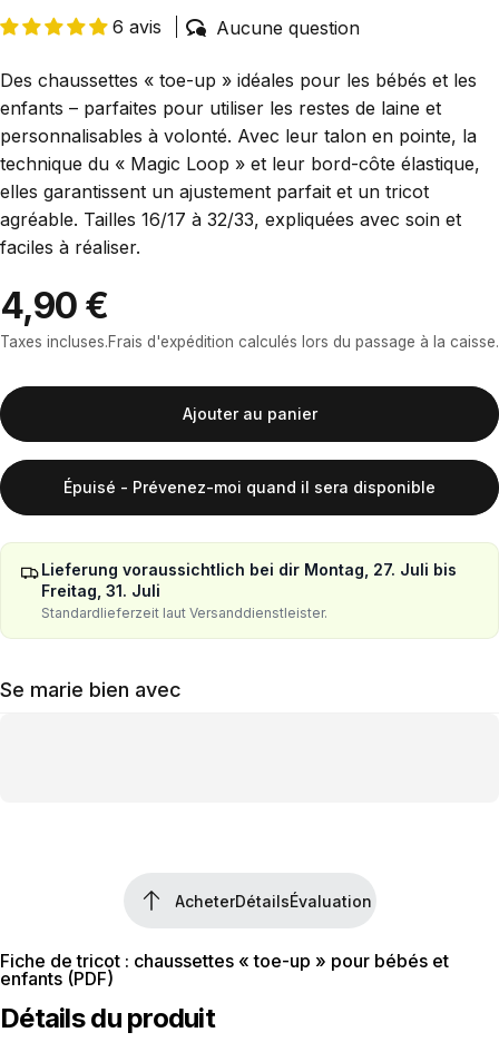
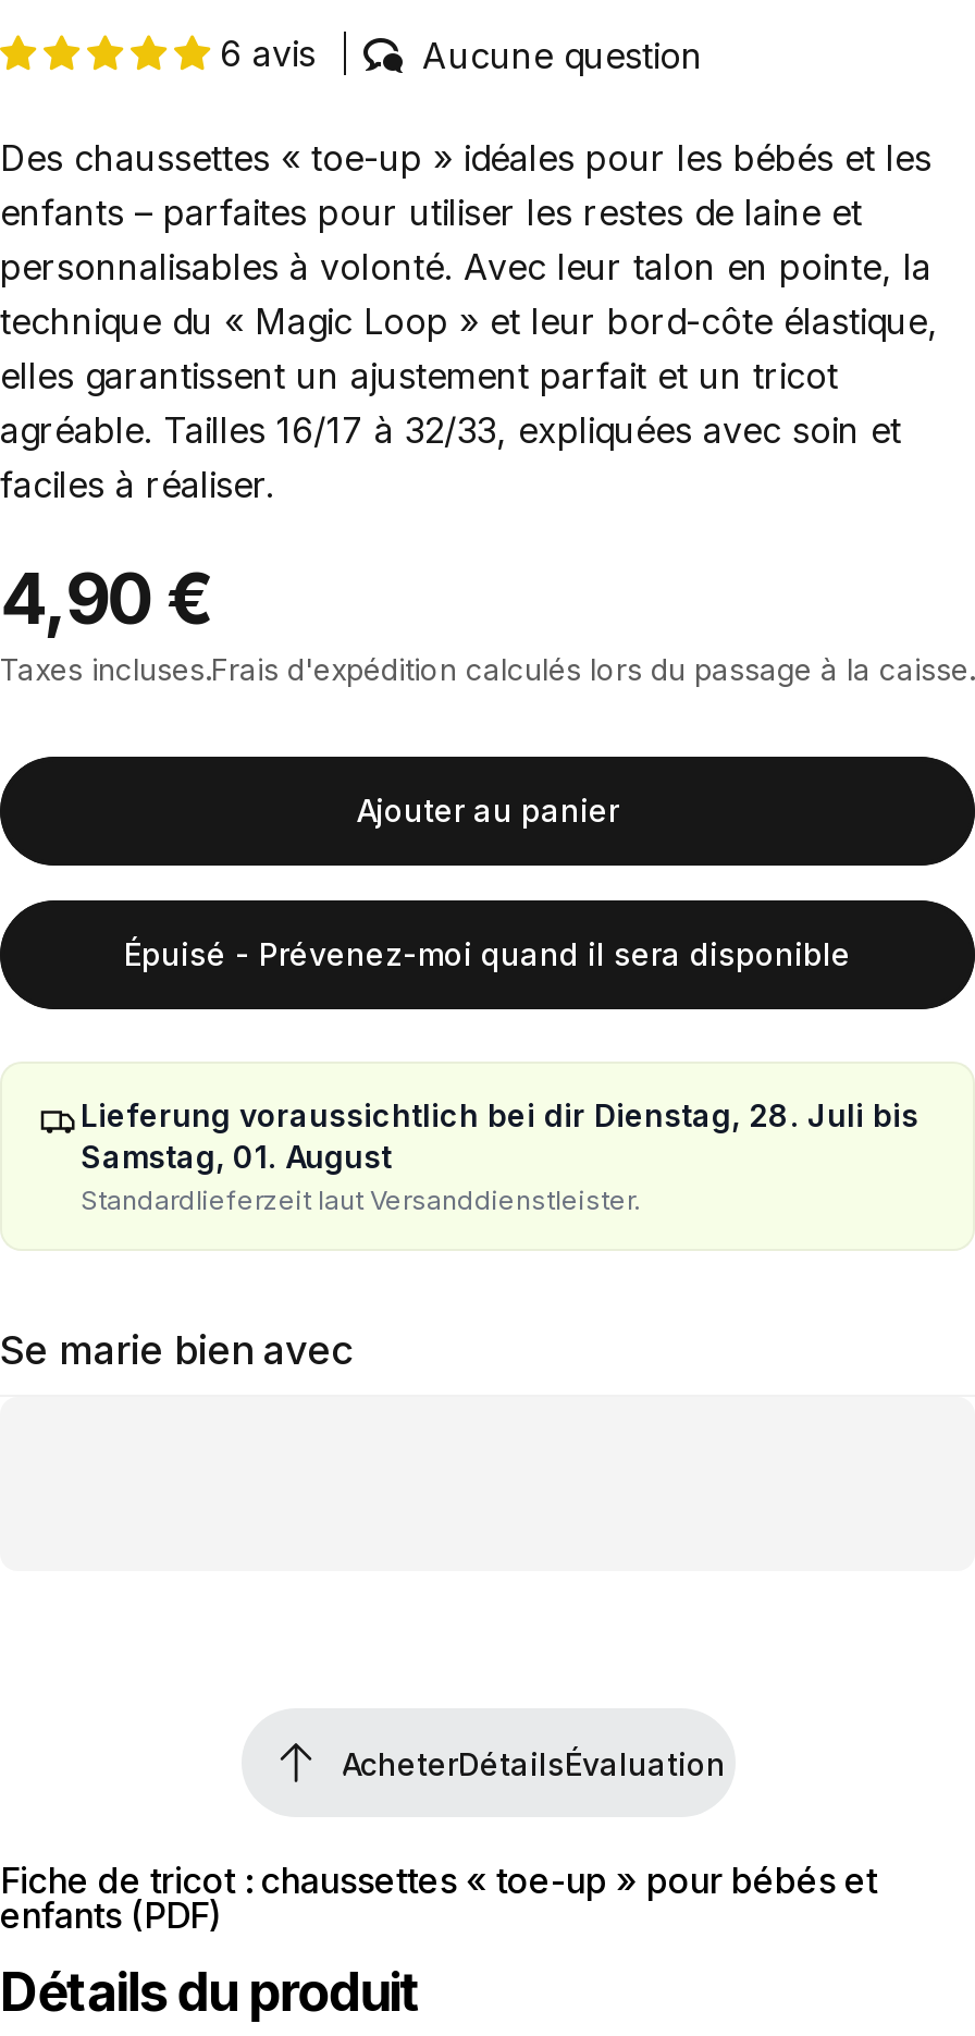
[41,560,457,600] Lieferung voraussichtlich bei dir Montag, 27. Juli bis | Freitag, 31. Juli -> [81,1097,918,1175] Lieferung voraussichtlich bei dir Dienstag, 28. Juli bis | Samstag, 01. August

